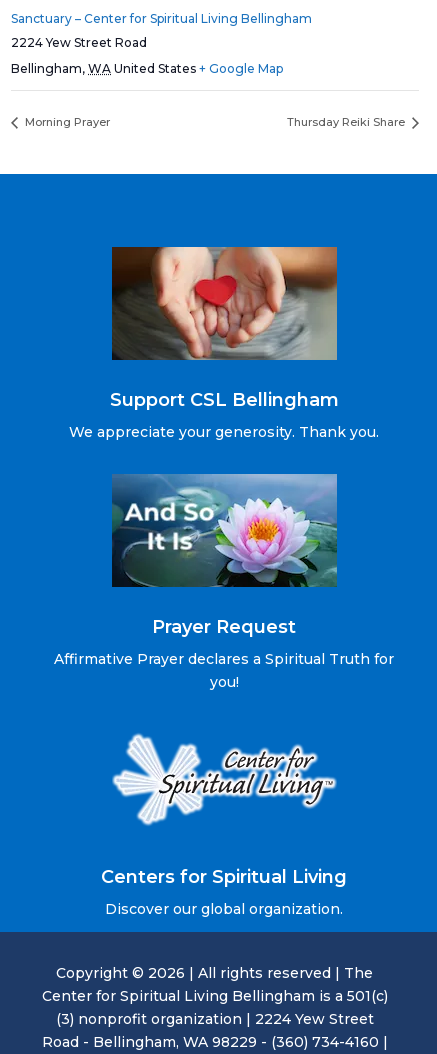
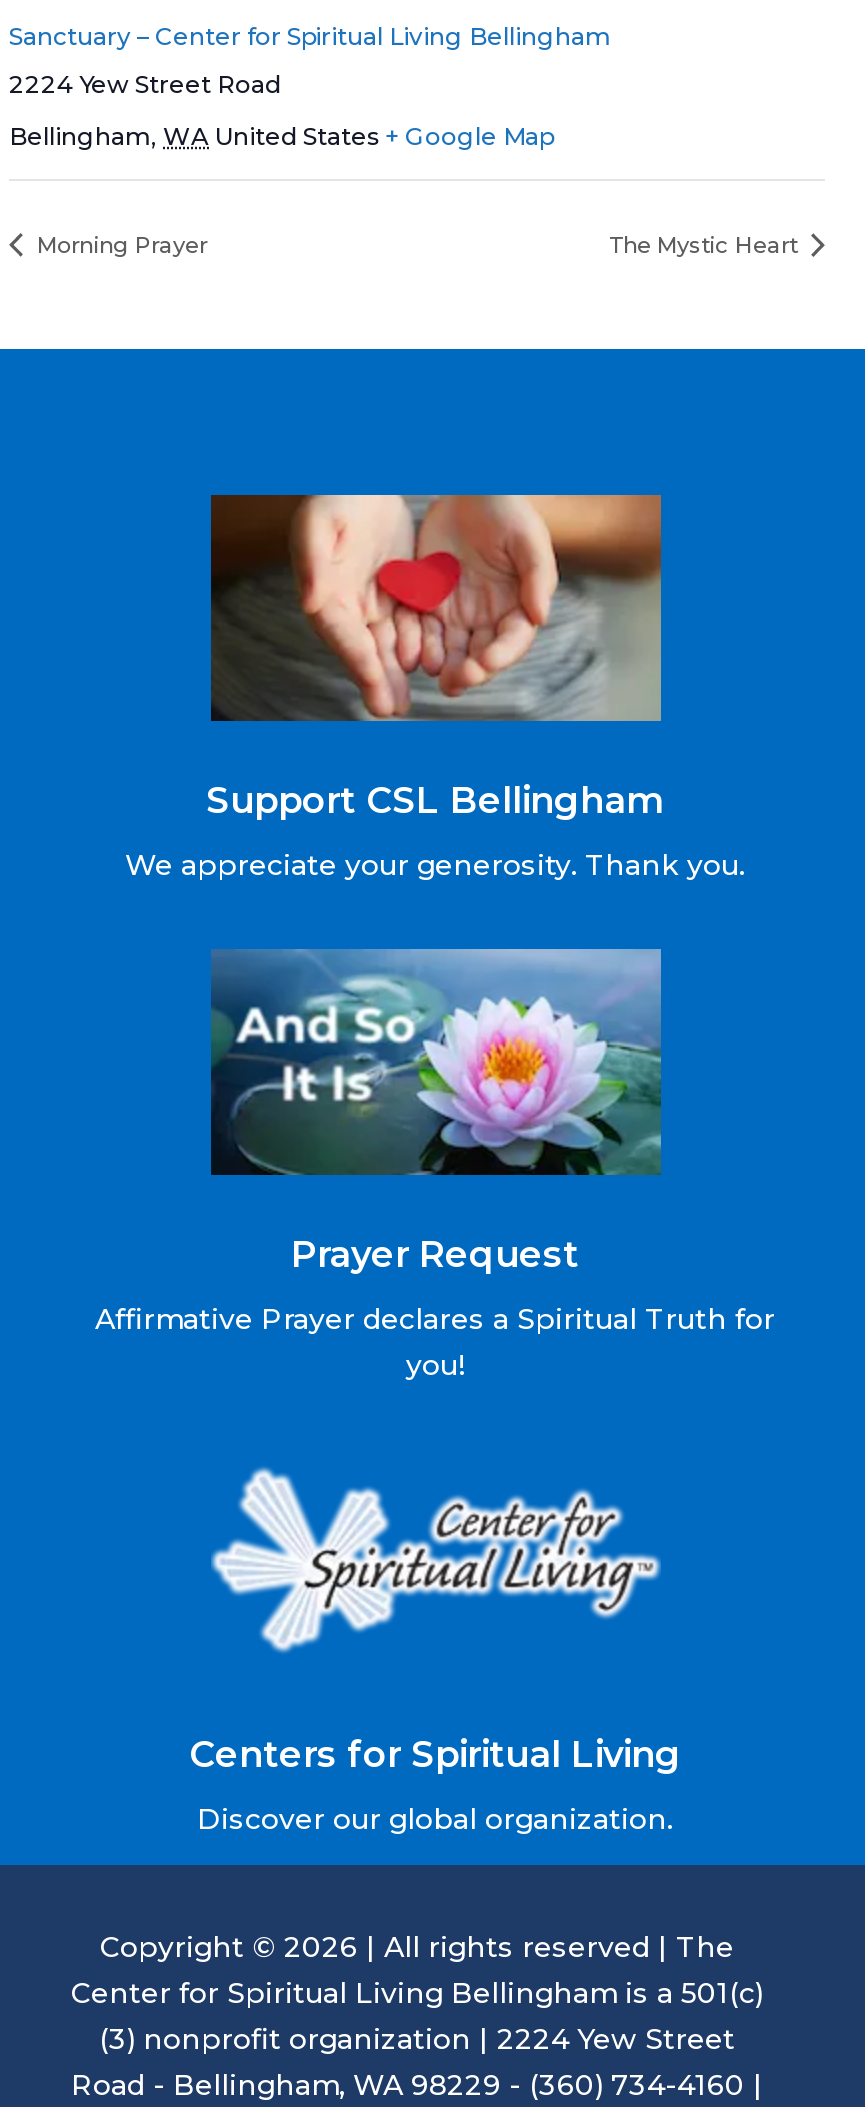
[287,115,408,129] Thursday Reiki Share -> [609,230,803,258] The Mystic Heart

